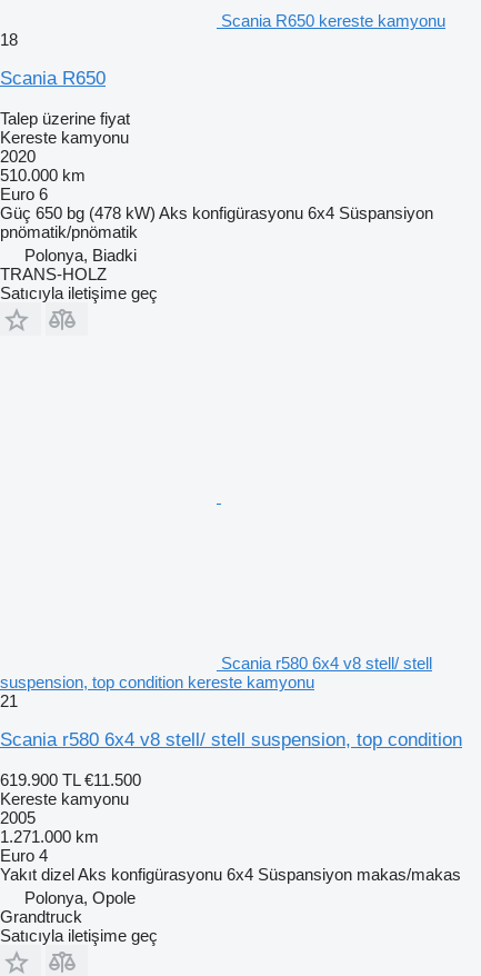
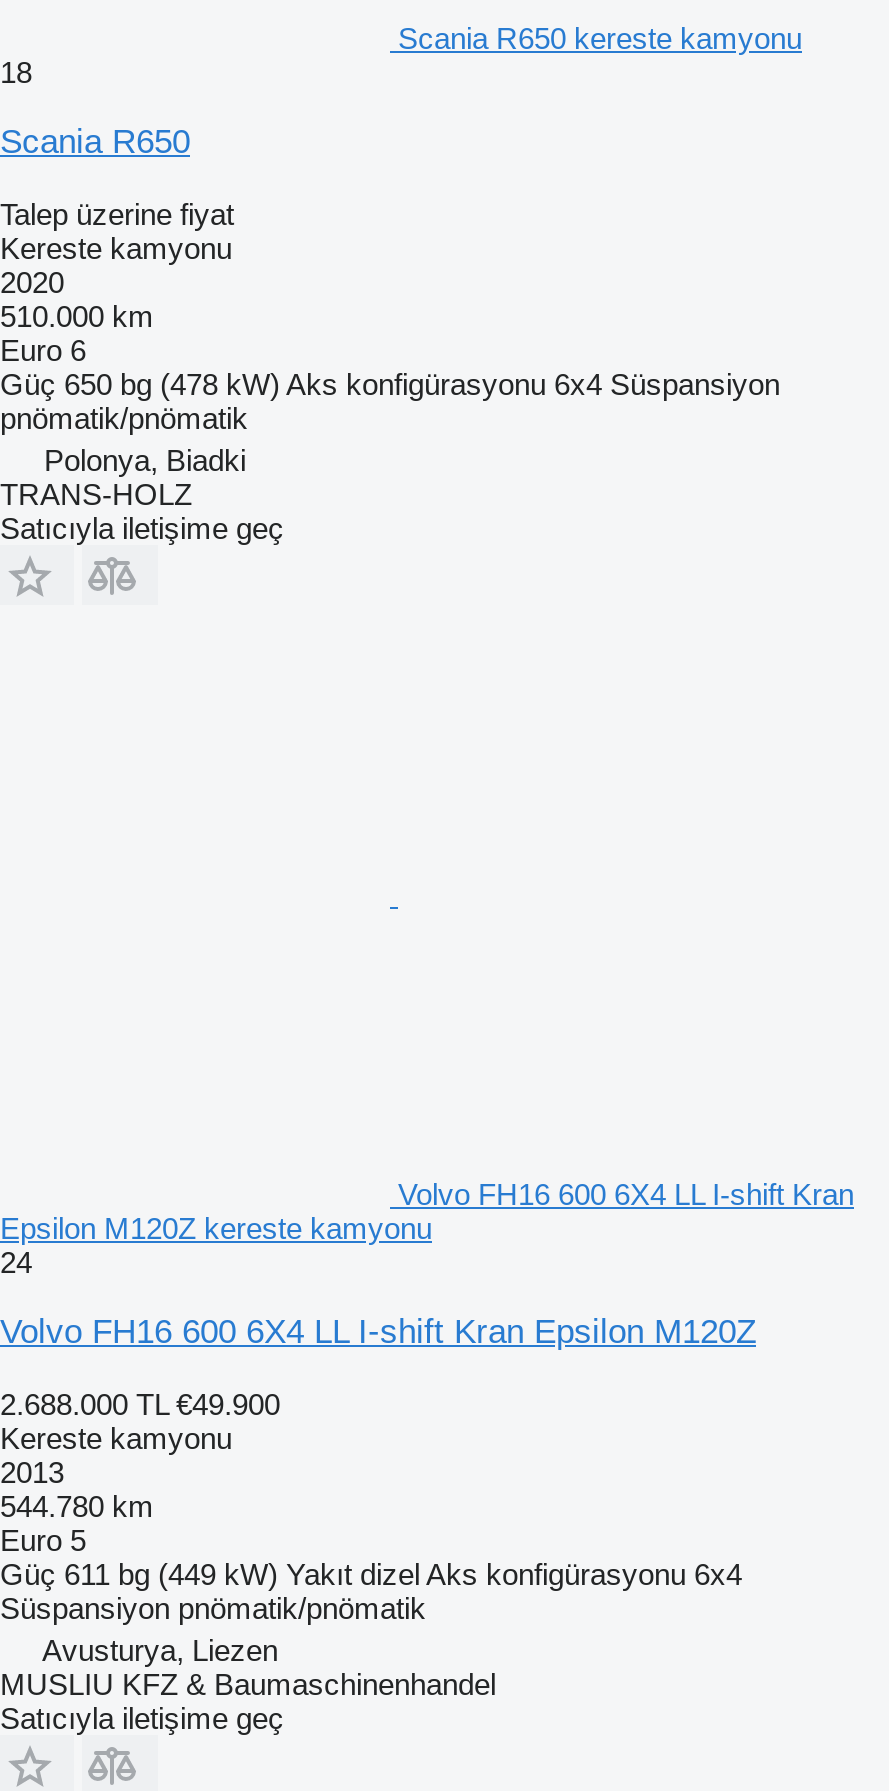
[0,653,432,710] Scania r580 6x4 v8 stell/ stell | suspension, top condition kereste kamyonu | 21 -> [0,1176,854,1278] Volvo FH16 600 6X4 LL I-shift Kran | Epsilon M120Z kereste kamyonu | 24
[0,729,462,750] Scania r580 6x4 v8 stell/ stell suspension, top condition -> [0,1312,756,1350] Volvo FH16 600 6X4 LL I-shift Kran Epsilon M120Z
[0,770,141,789] 619.900 TL €11.500 -> [0,1386,280,1420] 2.688.000 TL €49.900
[0,808,461,926] 2005 | 1.271.000 km | Euro 4 | Yakıt dizel Aks konfigürasyonu 6x4 Süspansiyon makas/makas | Polonya, Opole | Grandtruck -> [0,1454,742,1700] 2013 | 544.780 km | Euro 5 | Güç 611 bg (449 kW) Yakıt dizel Aks konfigürasyonu 6x4 | Süspansiyon pnömatik/pnömatik | Avusturya, Liezen | MUSLIU KFZ & Baumaschinenhandel

